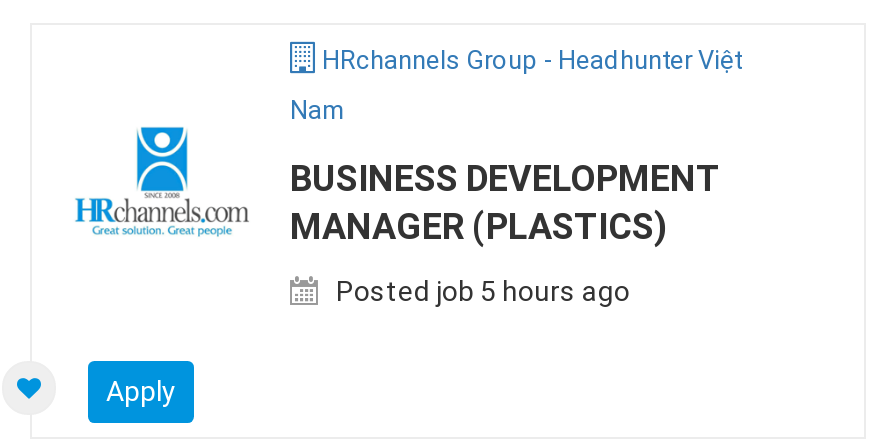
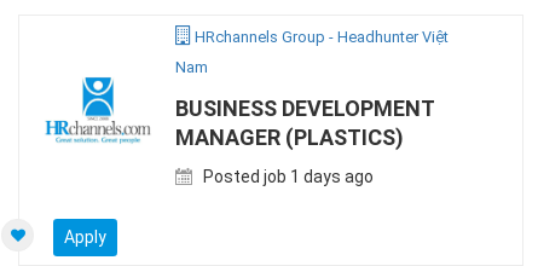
[330,275,630,307] Posted job 5 hours ago -> [199,167,374,186] Posted job 1 days ago

